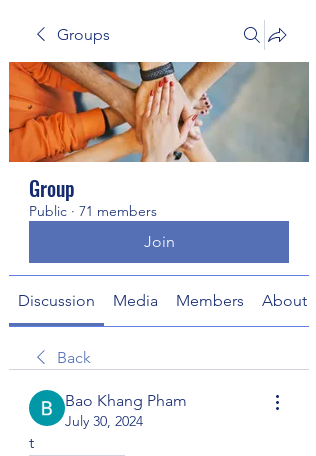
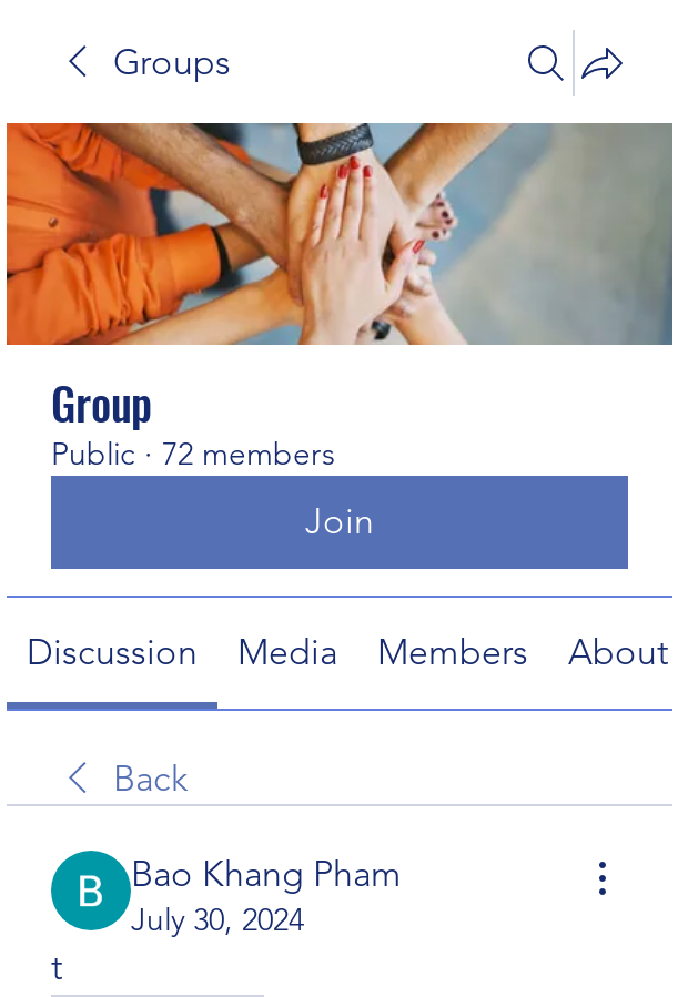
[29,202,157,220] Public · 71 members -> [51,433,335,473] Public · 72 members

